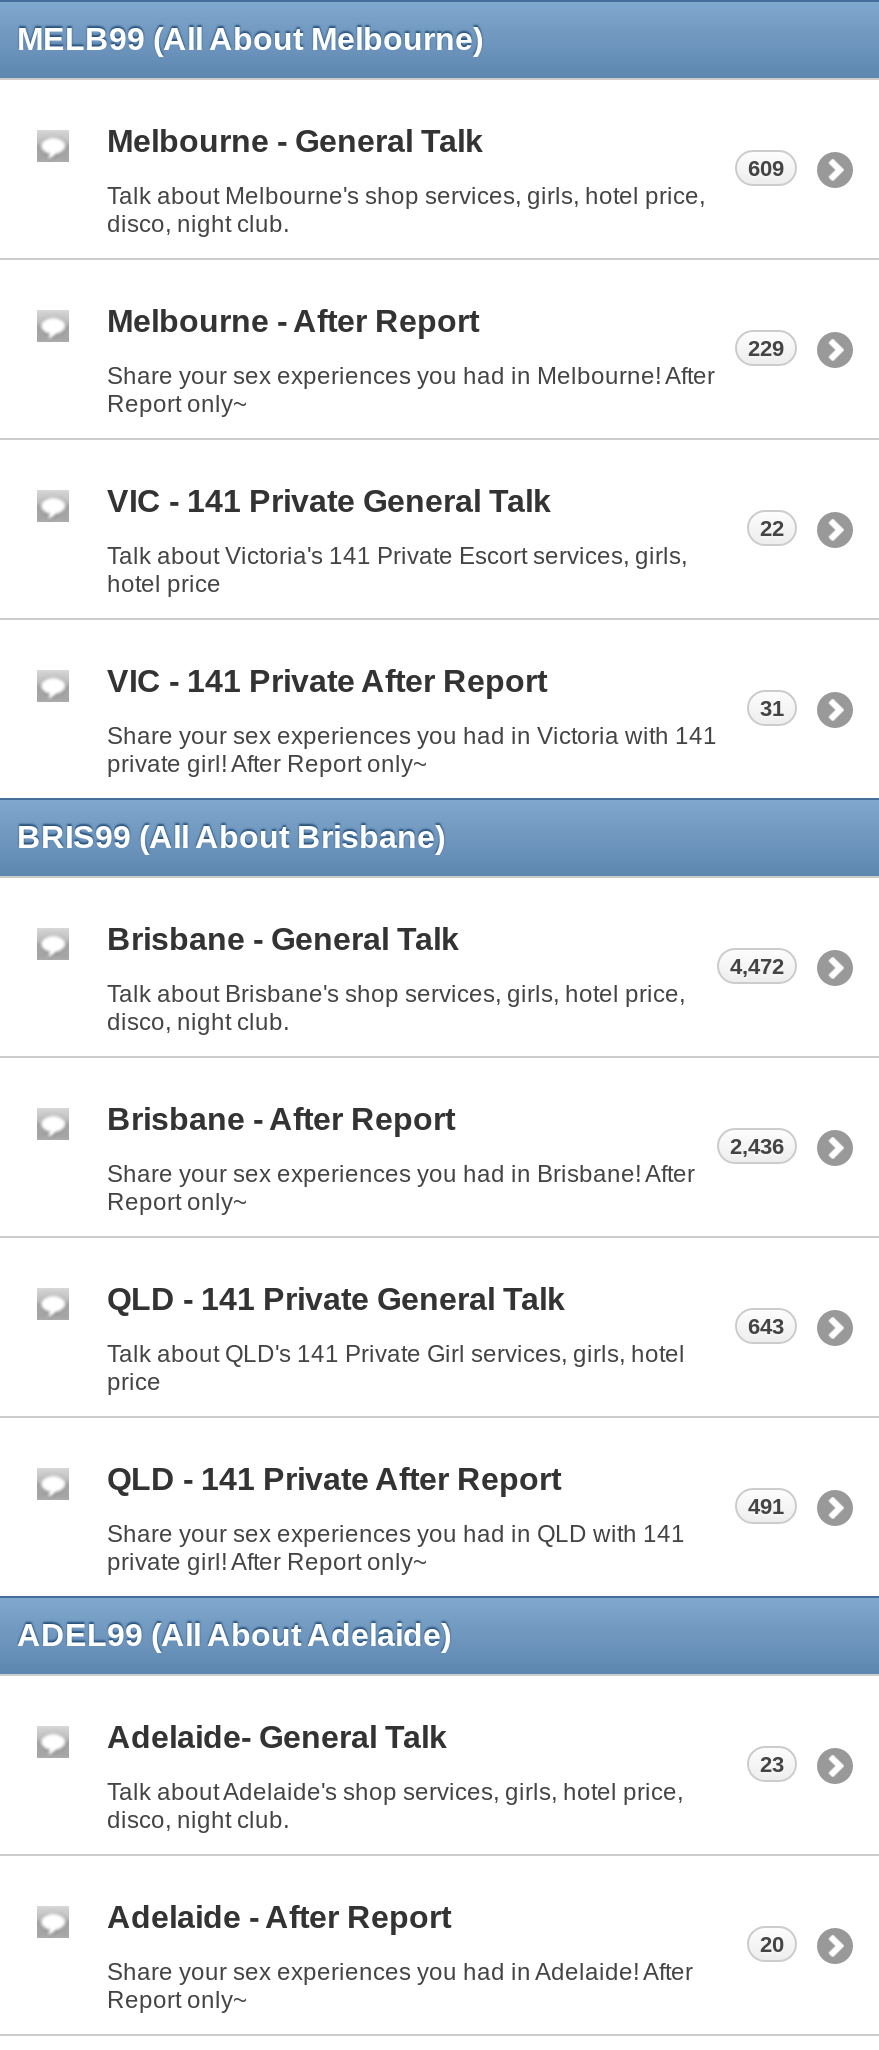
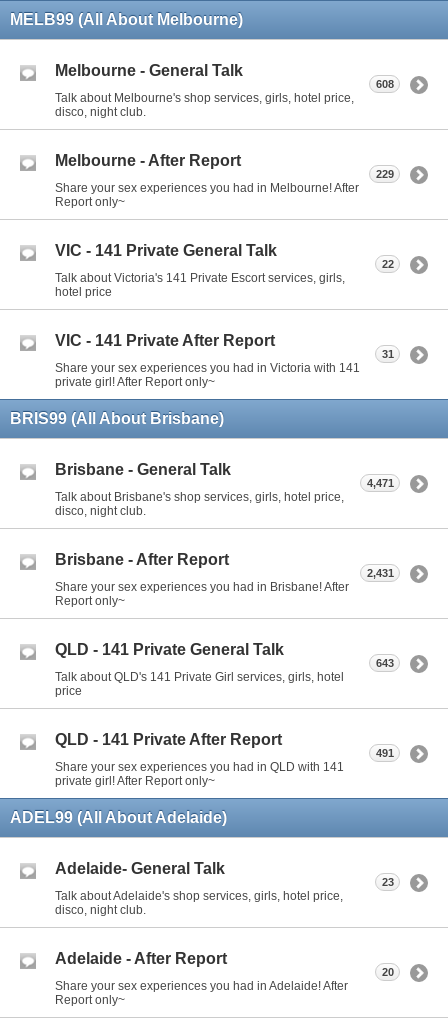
[748,156,784,180] 609 -> [375,78,393,90] 608
[730,954,784,978] 4,472 -> [366,477,393,489] 4,471
[730,1134,784,1158] 2,436 -> [366,567,393,579] 2,431

